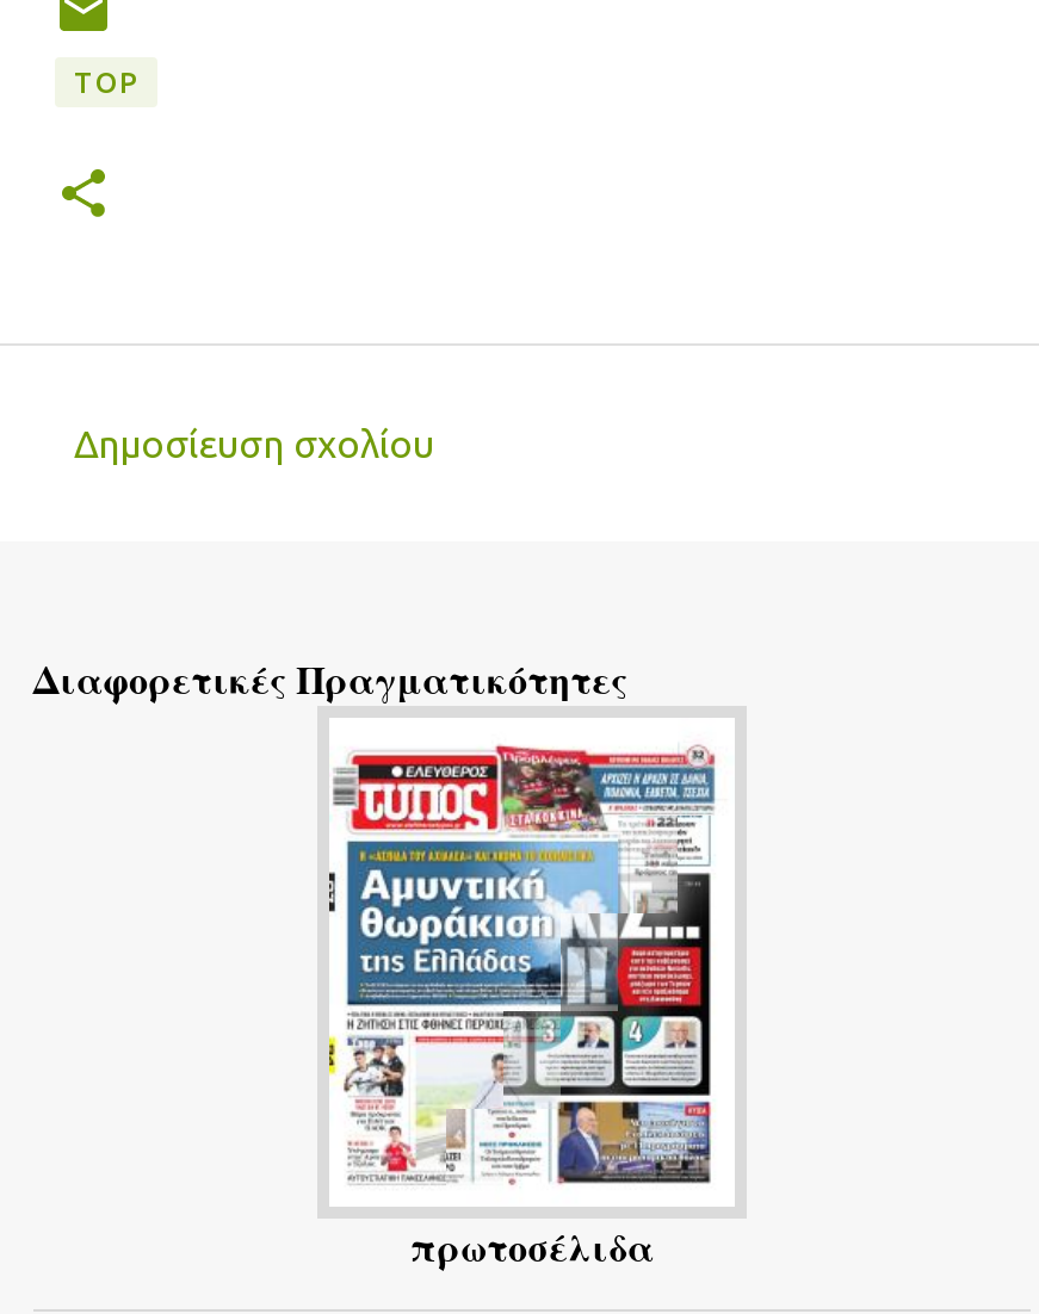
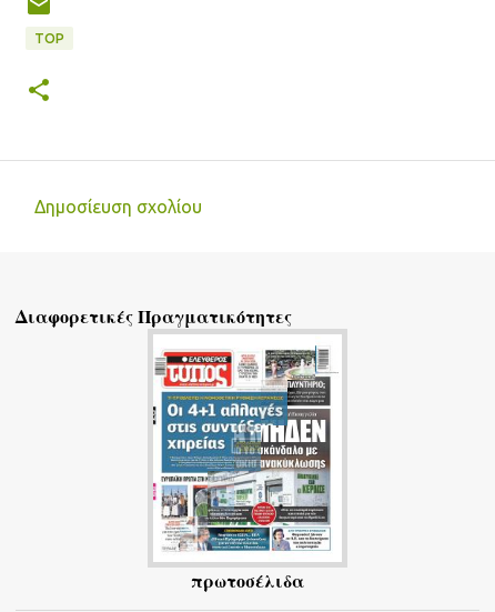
[327,744,718,1185] [image] -> [152,345,333,552] [image]

